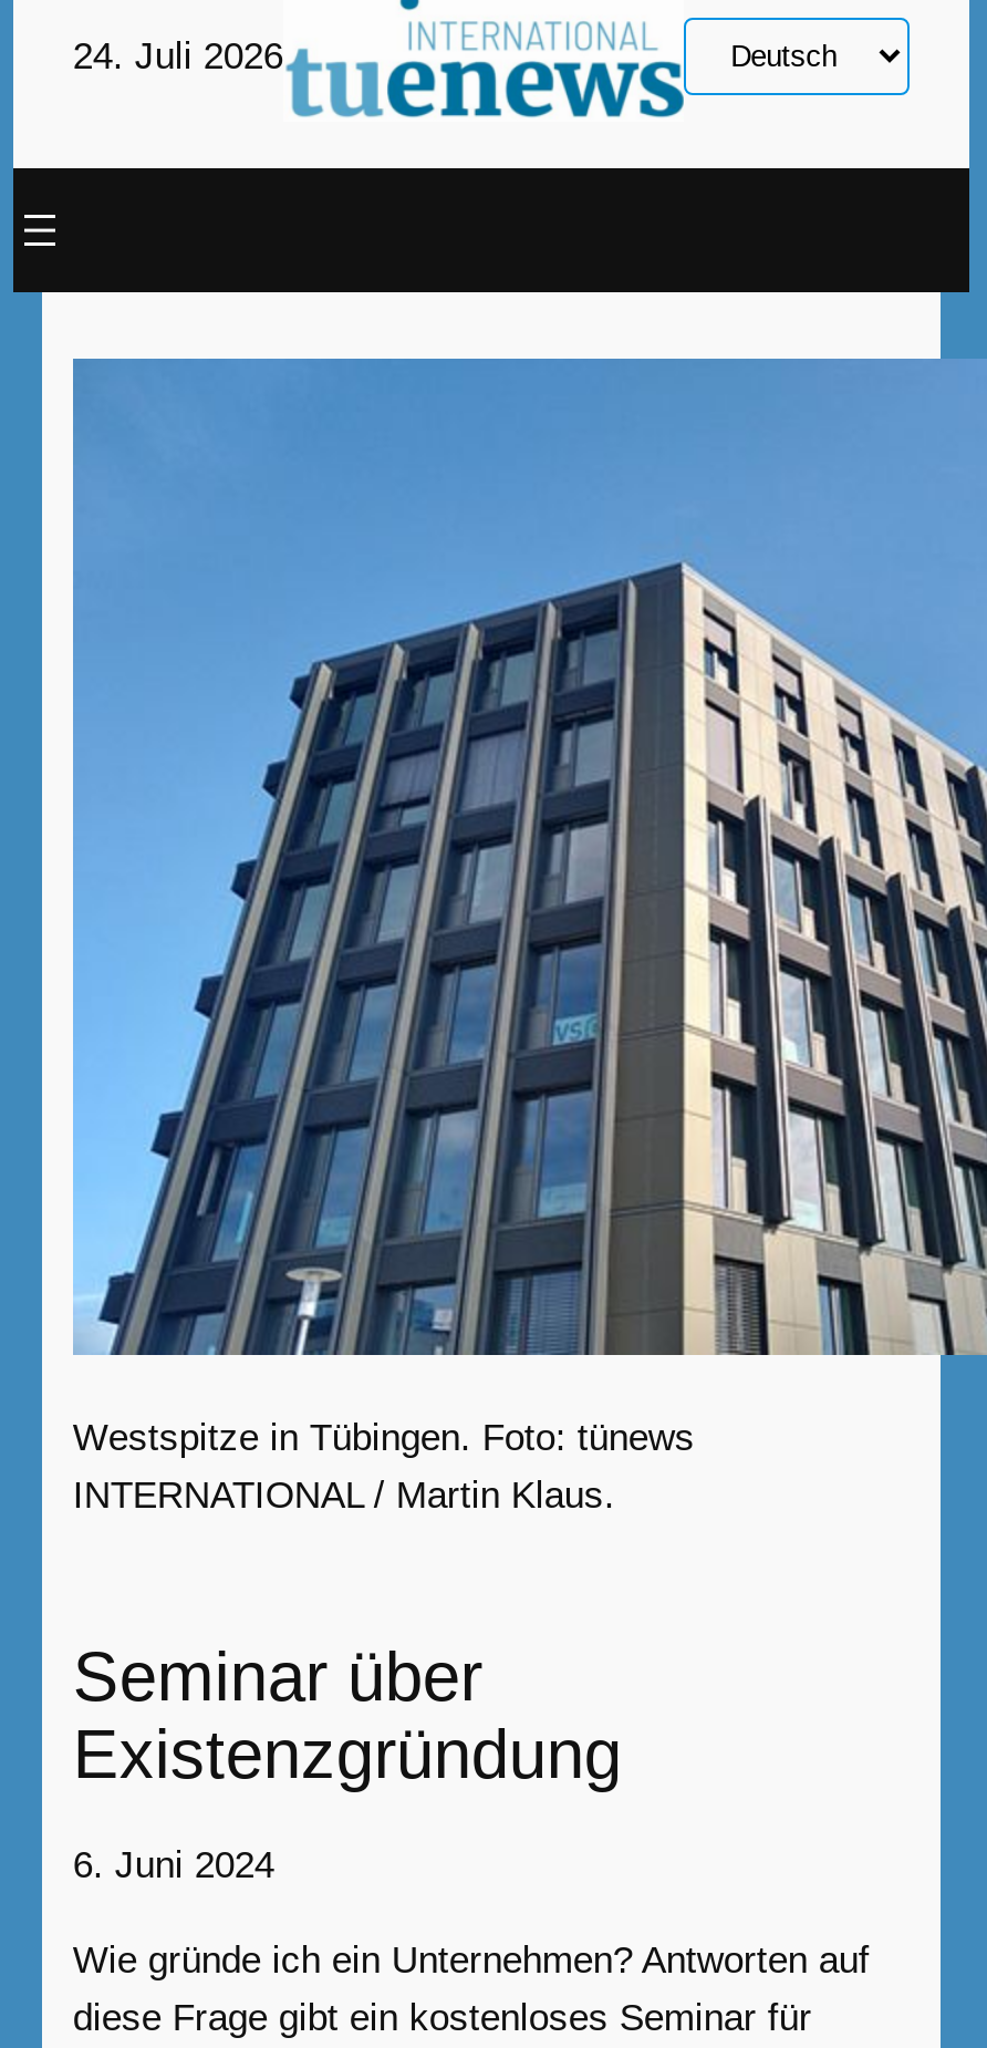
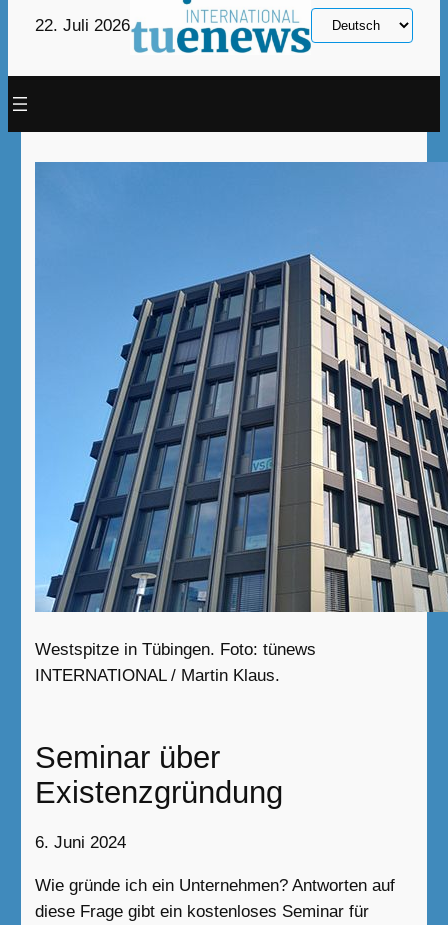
[73,35,283,77] 24. Juli 2026 -> [35,16,130,35] 22. Juli 2026

